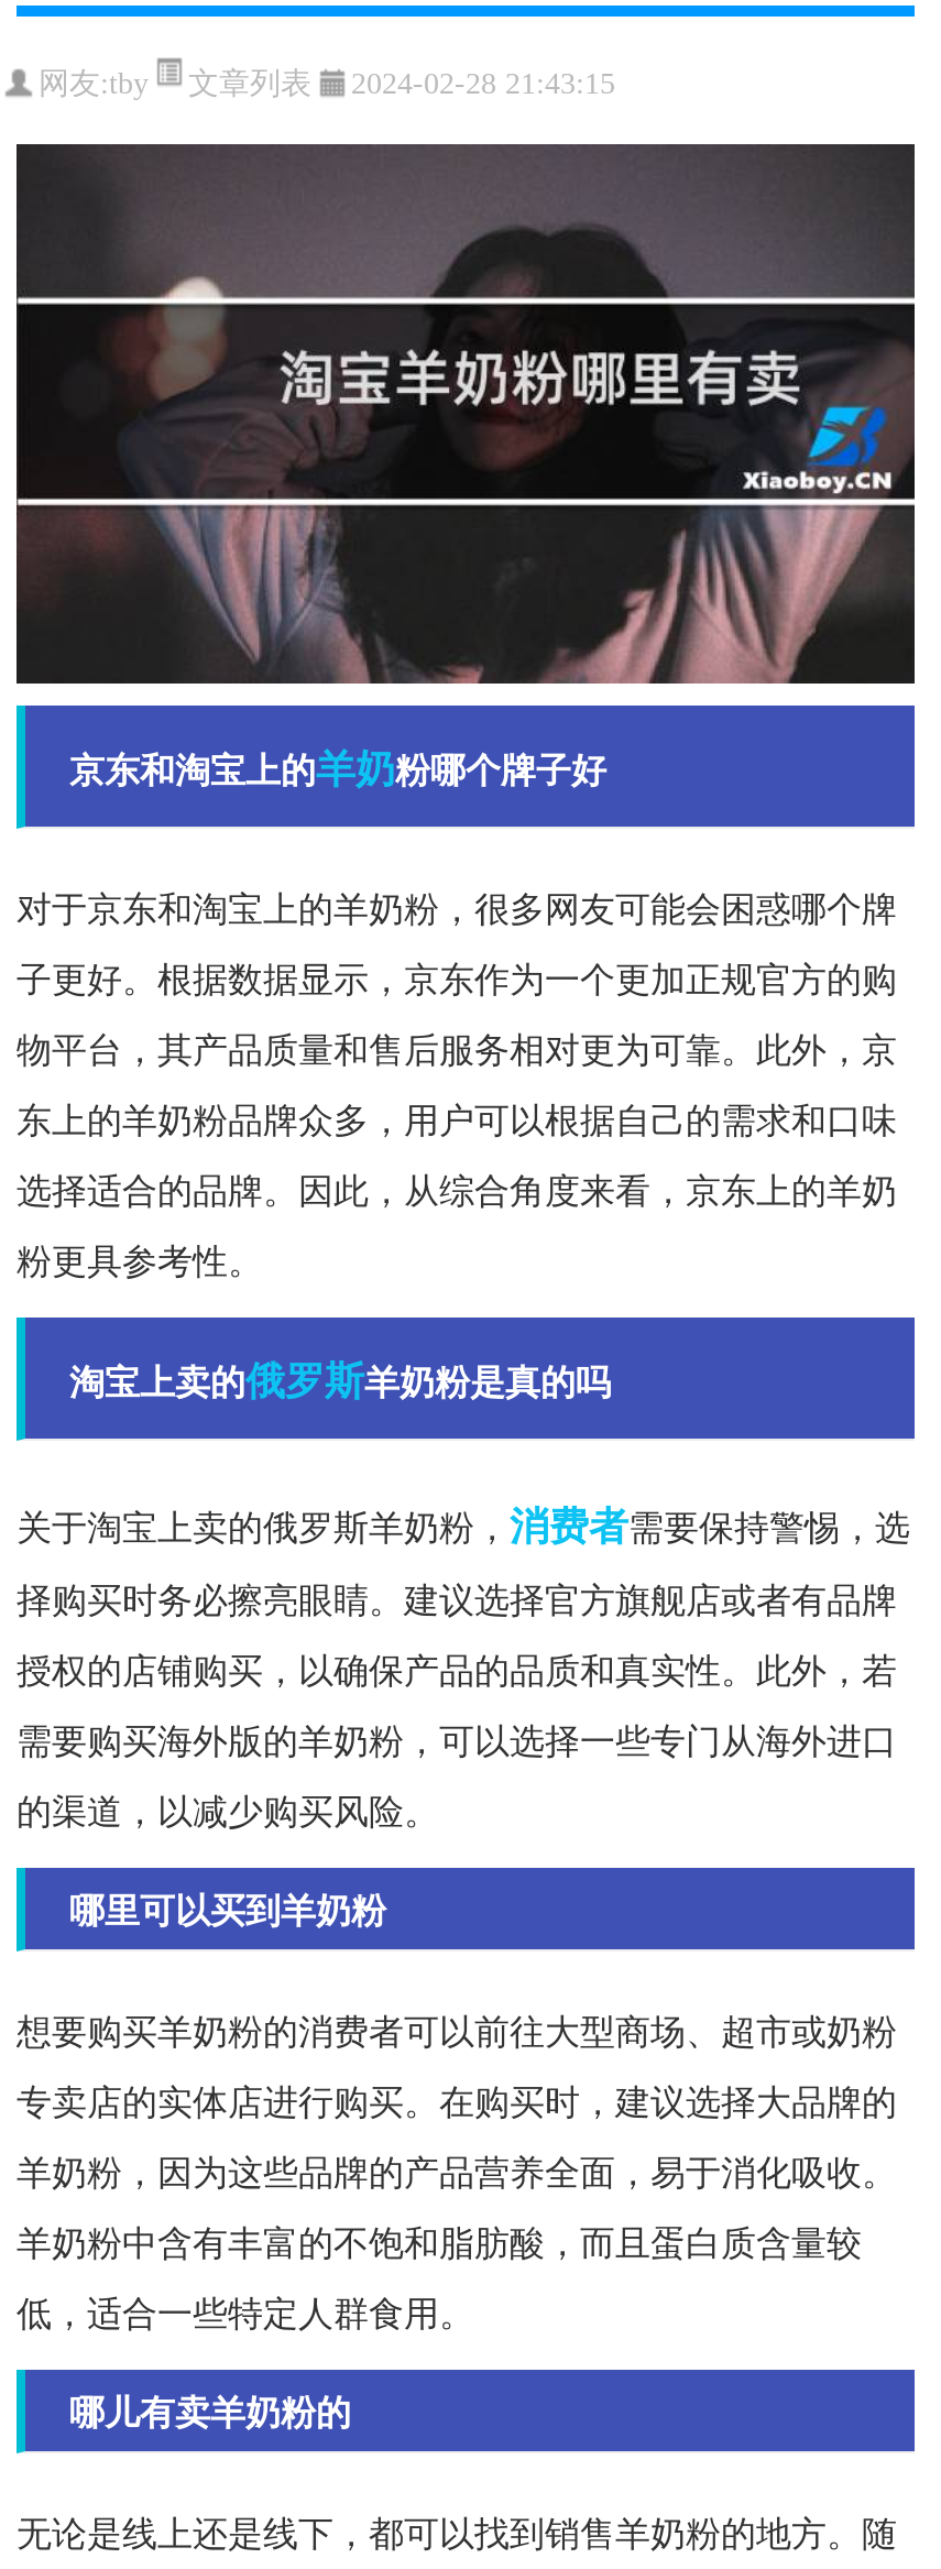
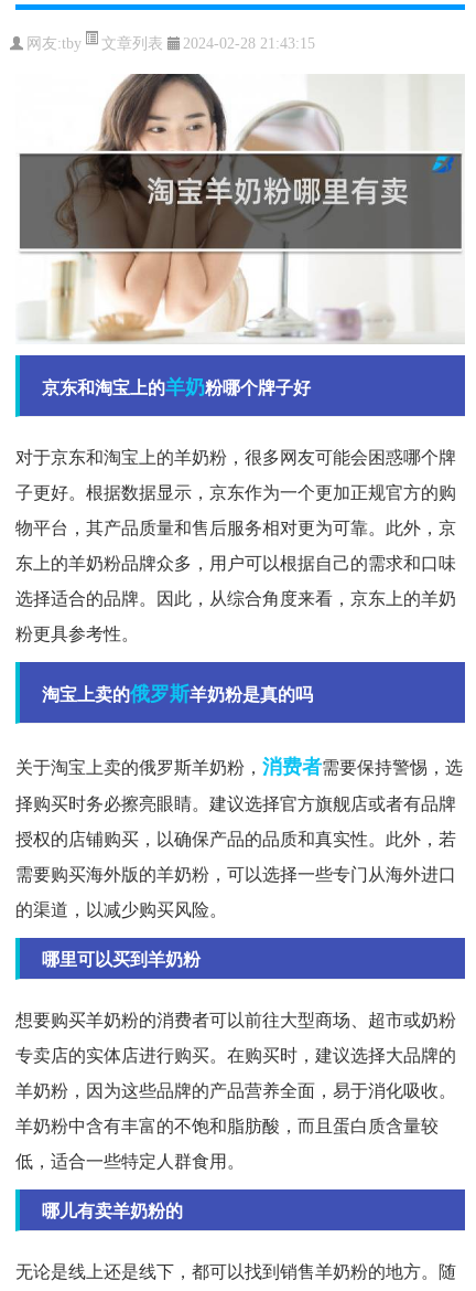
[14,142,917,686] [image] -> [15,74,465,344] [image]

